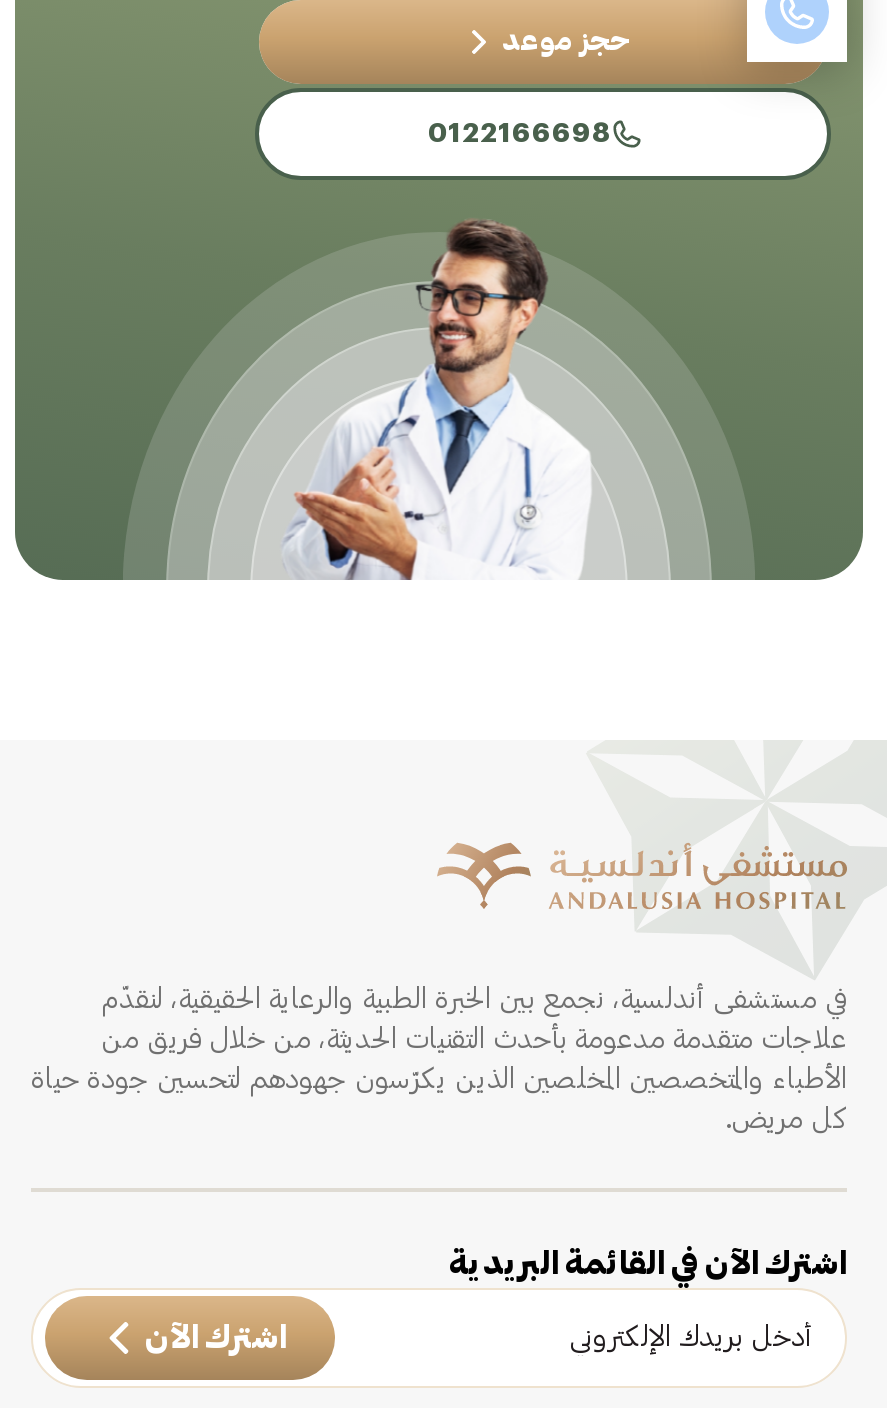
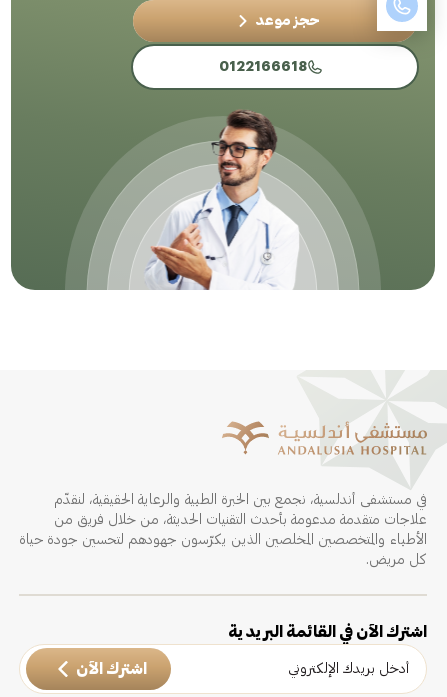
[428,120,610,148] 0122166698 -> [219,60,307,74] 0122166618

